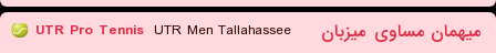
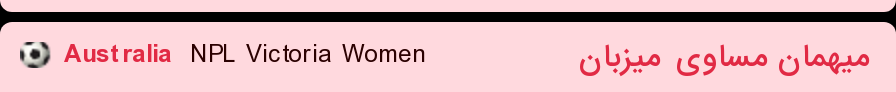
[35,20,291,41] UTR Pro Tennis UTR Men Tallahassee -> [64,36,424,74] Australia NPL Victoria Women

